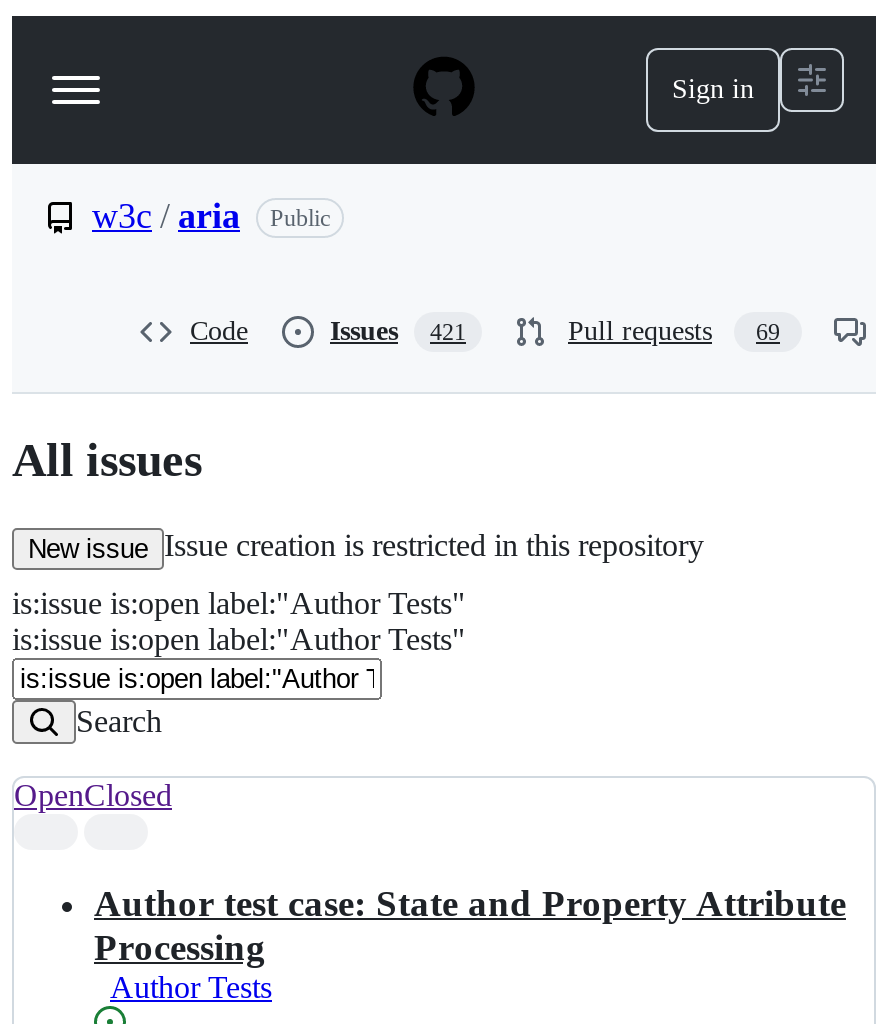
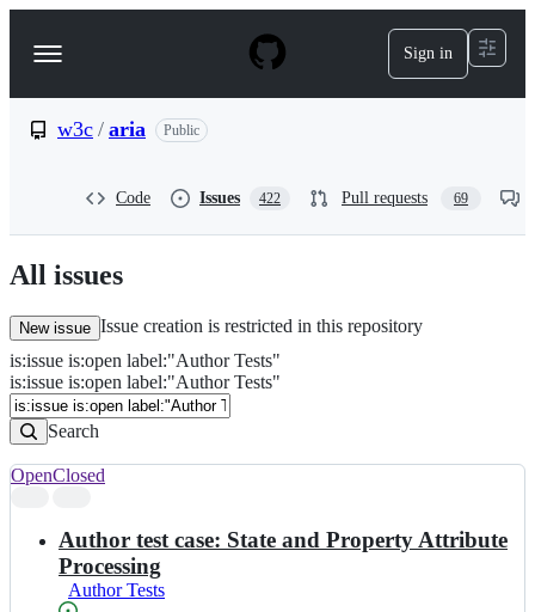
[330,316,466,346] Issues 421 -> [199,189,281,207] Issues 422

